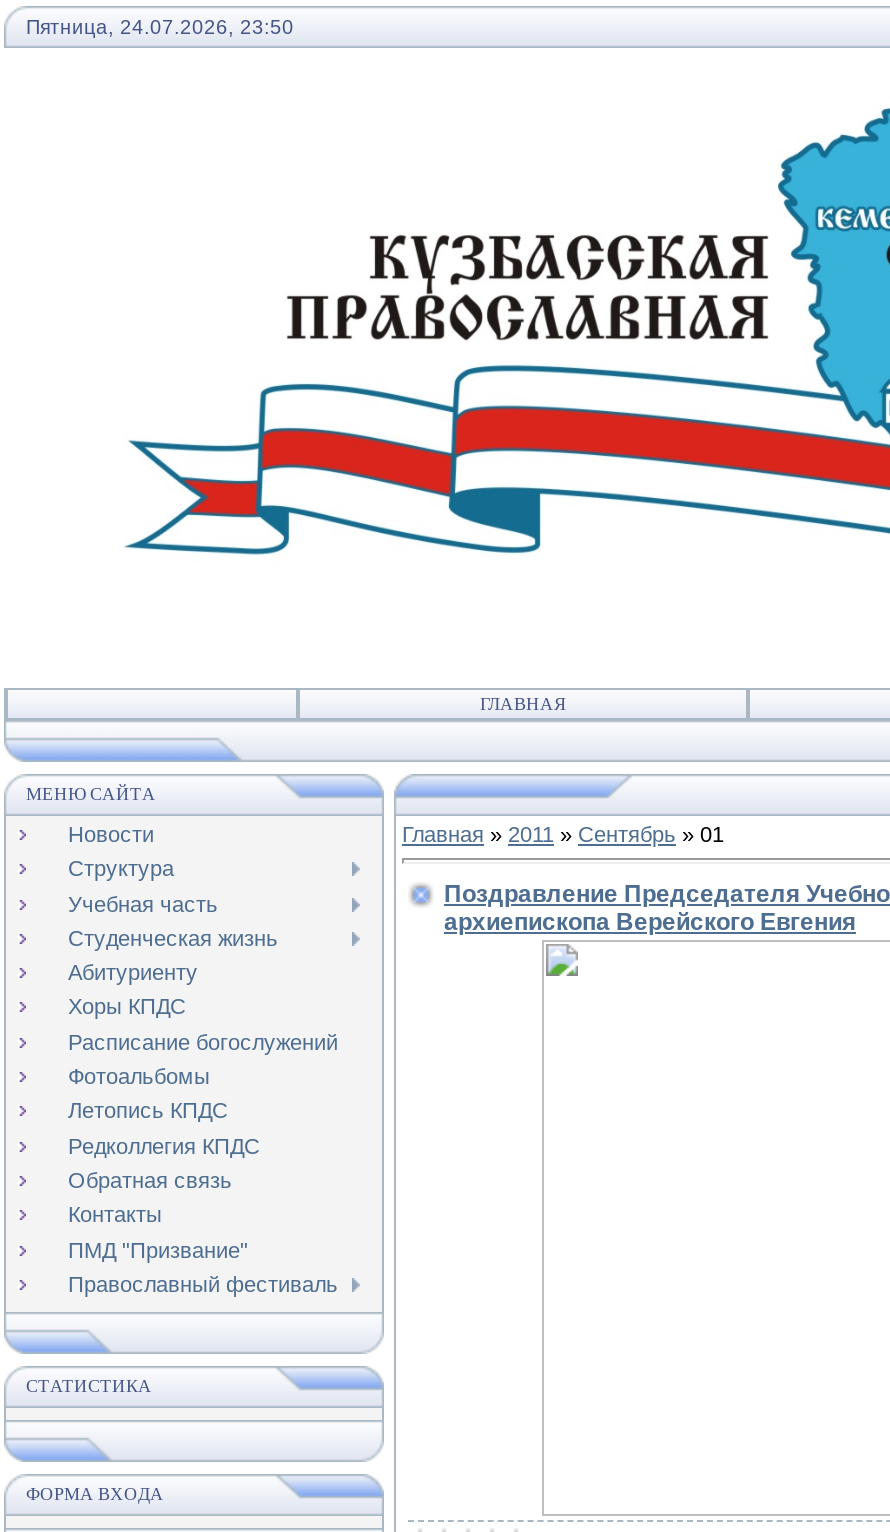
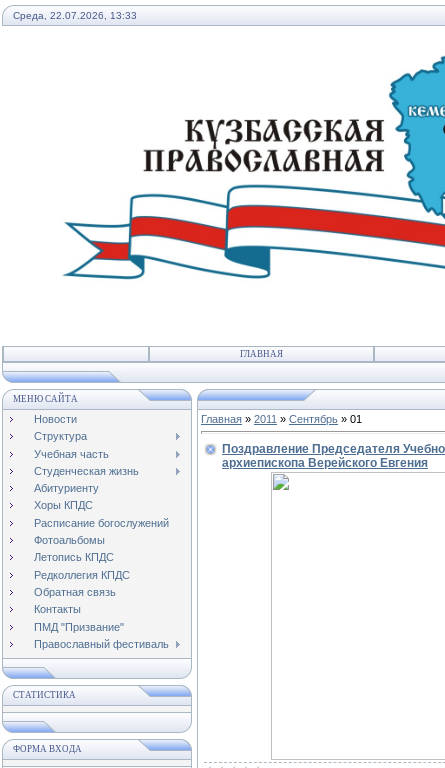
[26,16,294,38] Пятница, 24.07.2026, 23:50 -> [13,10,137,21] Среда, 22.07.2026, 13:33

